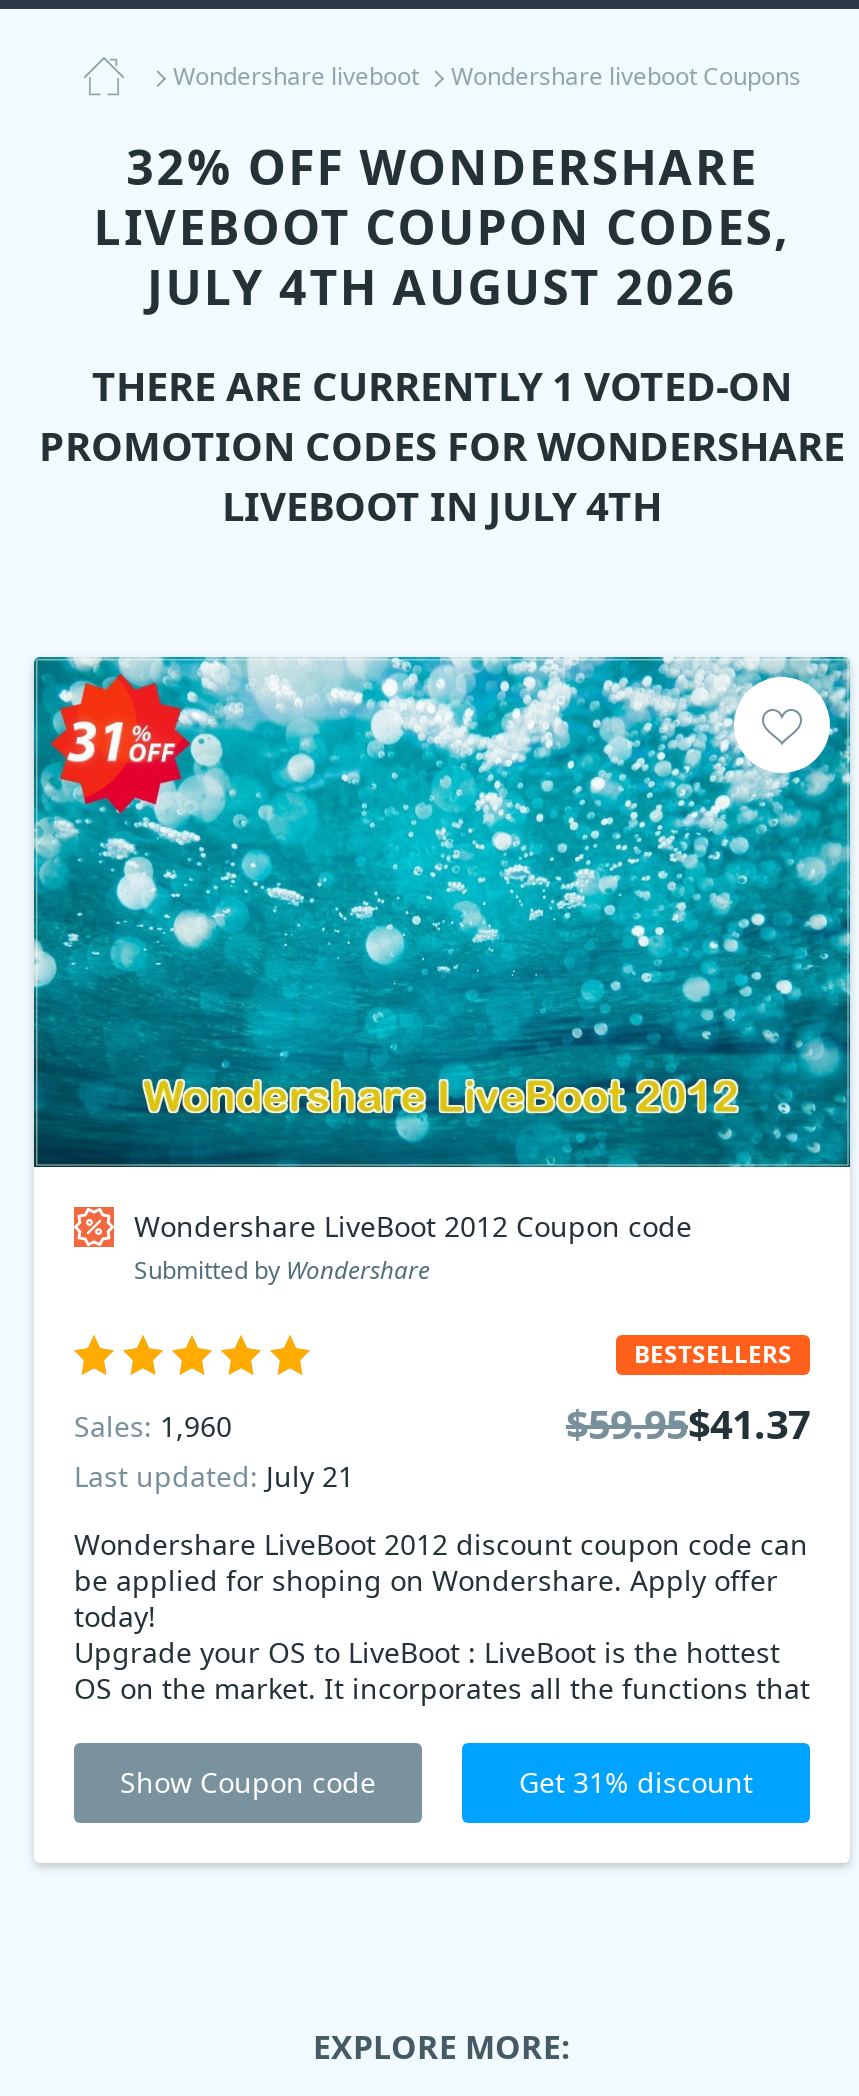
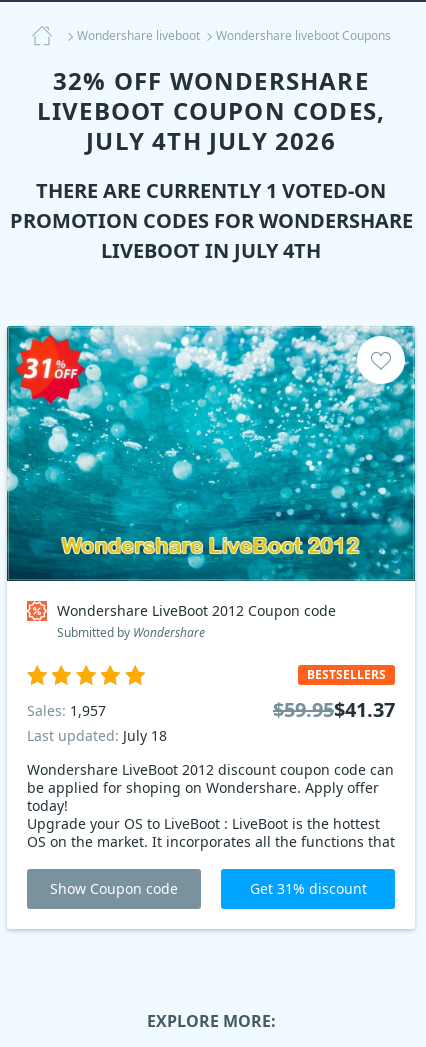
[147,253,737,319] JULY 4TH AUGUST 2026 -> [86,124,336,157] JULY 4TH JULY 2026
[74,1406,232,1444] Sales: 1,960 -> [27,700,106,719] Sales: 1,957
[74,1457,354,1495] Last updated: July 21 -> [27,726,167,745] Last updated: July 18

